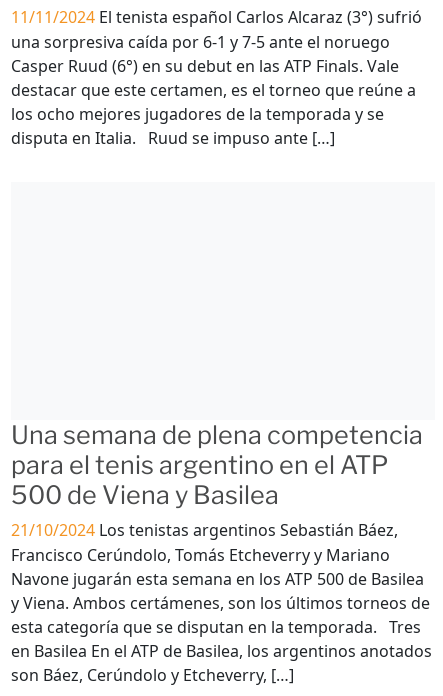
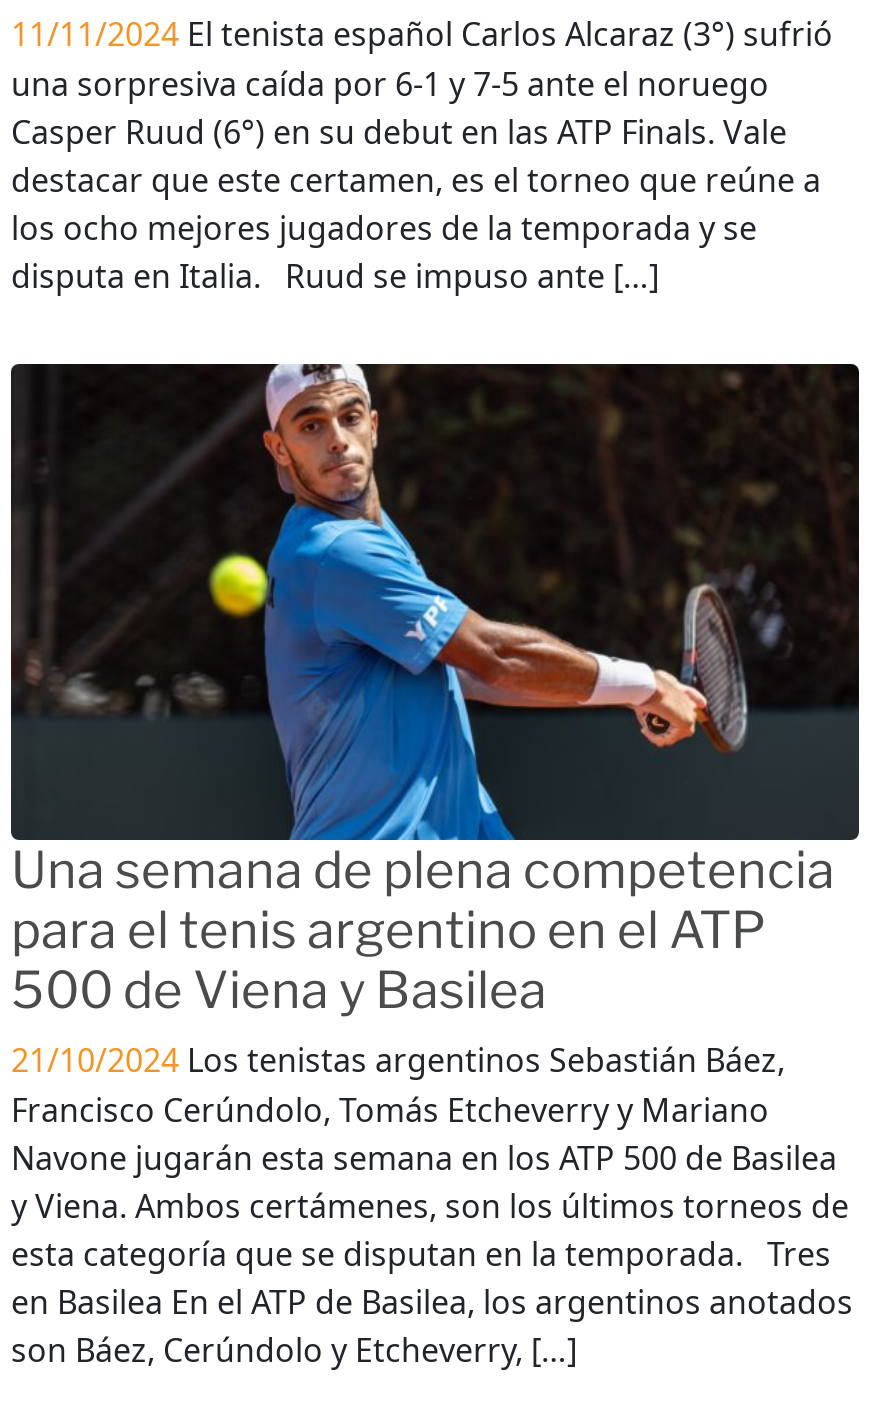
none -> [9,362,861,842] [image]

